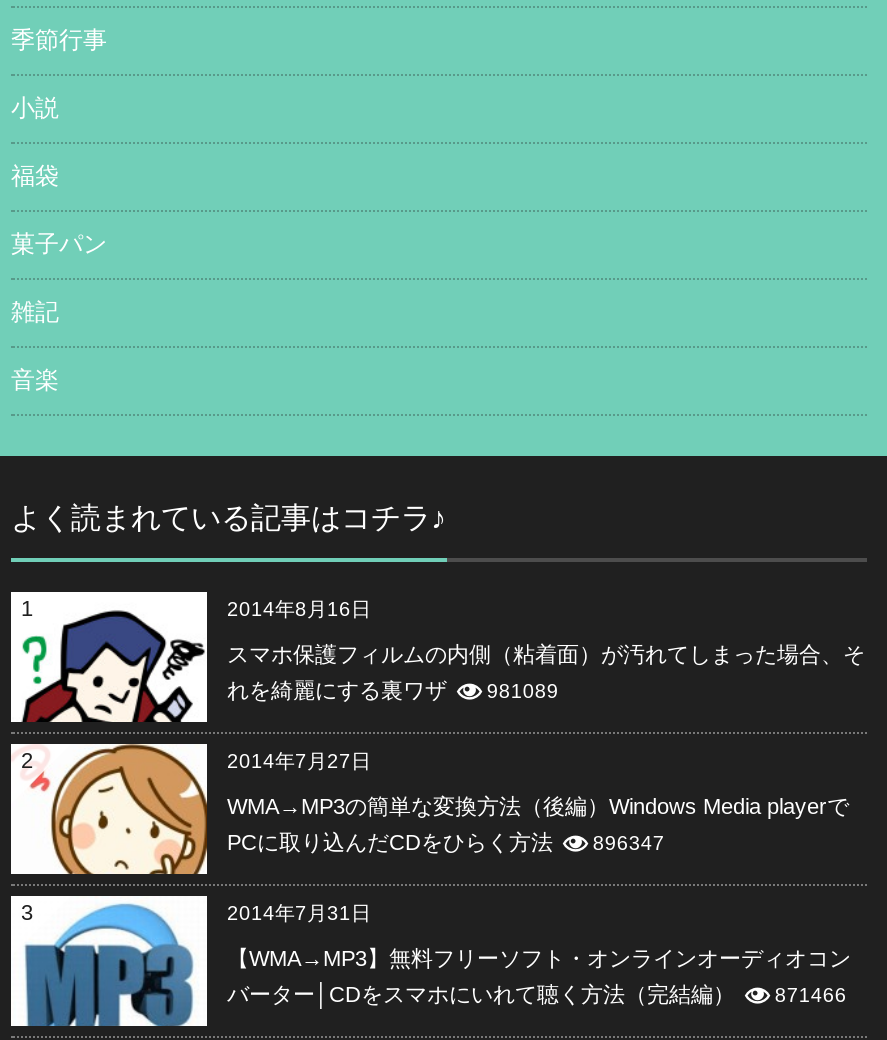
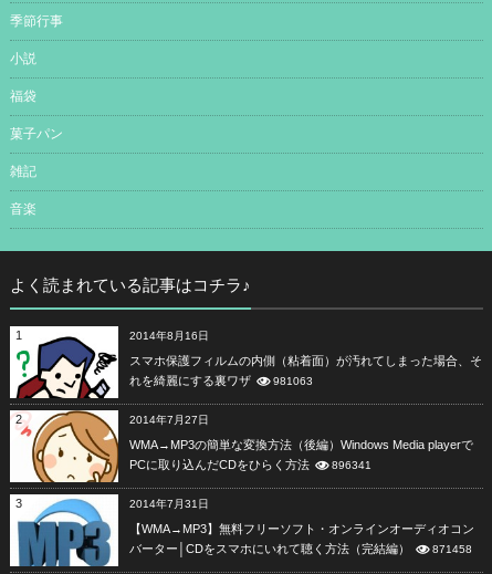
[227,677,559,701] れを綺麗にする裏ワザ 981089 -> [129,373,313,387] れを綺麗にする裏ワザ 981063
[227,829,665,853] PCに取り込んだCDをひらく方法 896347 -> [129,457,371,471] PCに取り込んだCDをひらく方法 896341
[775,983,847,1005] 871466 -> [432,543,472,555] 871458

